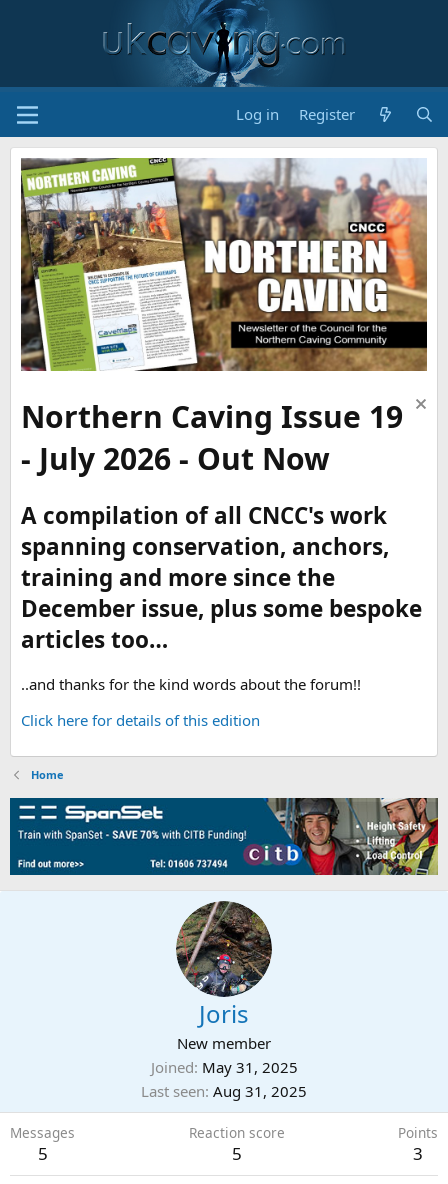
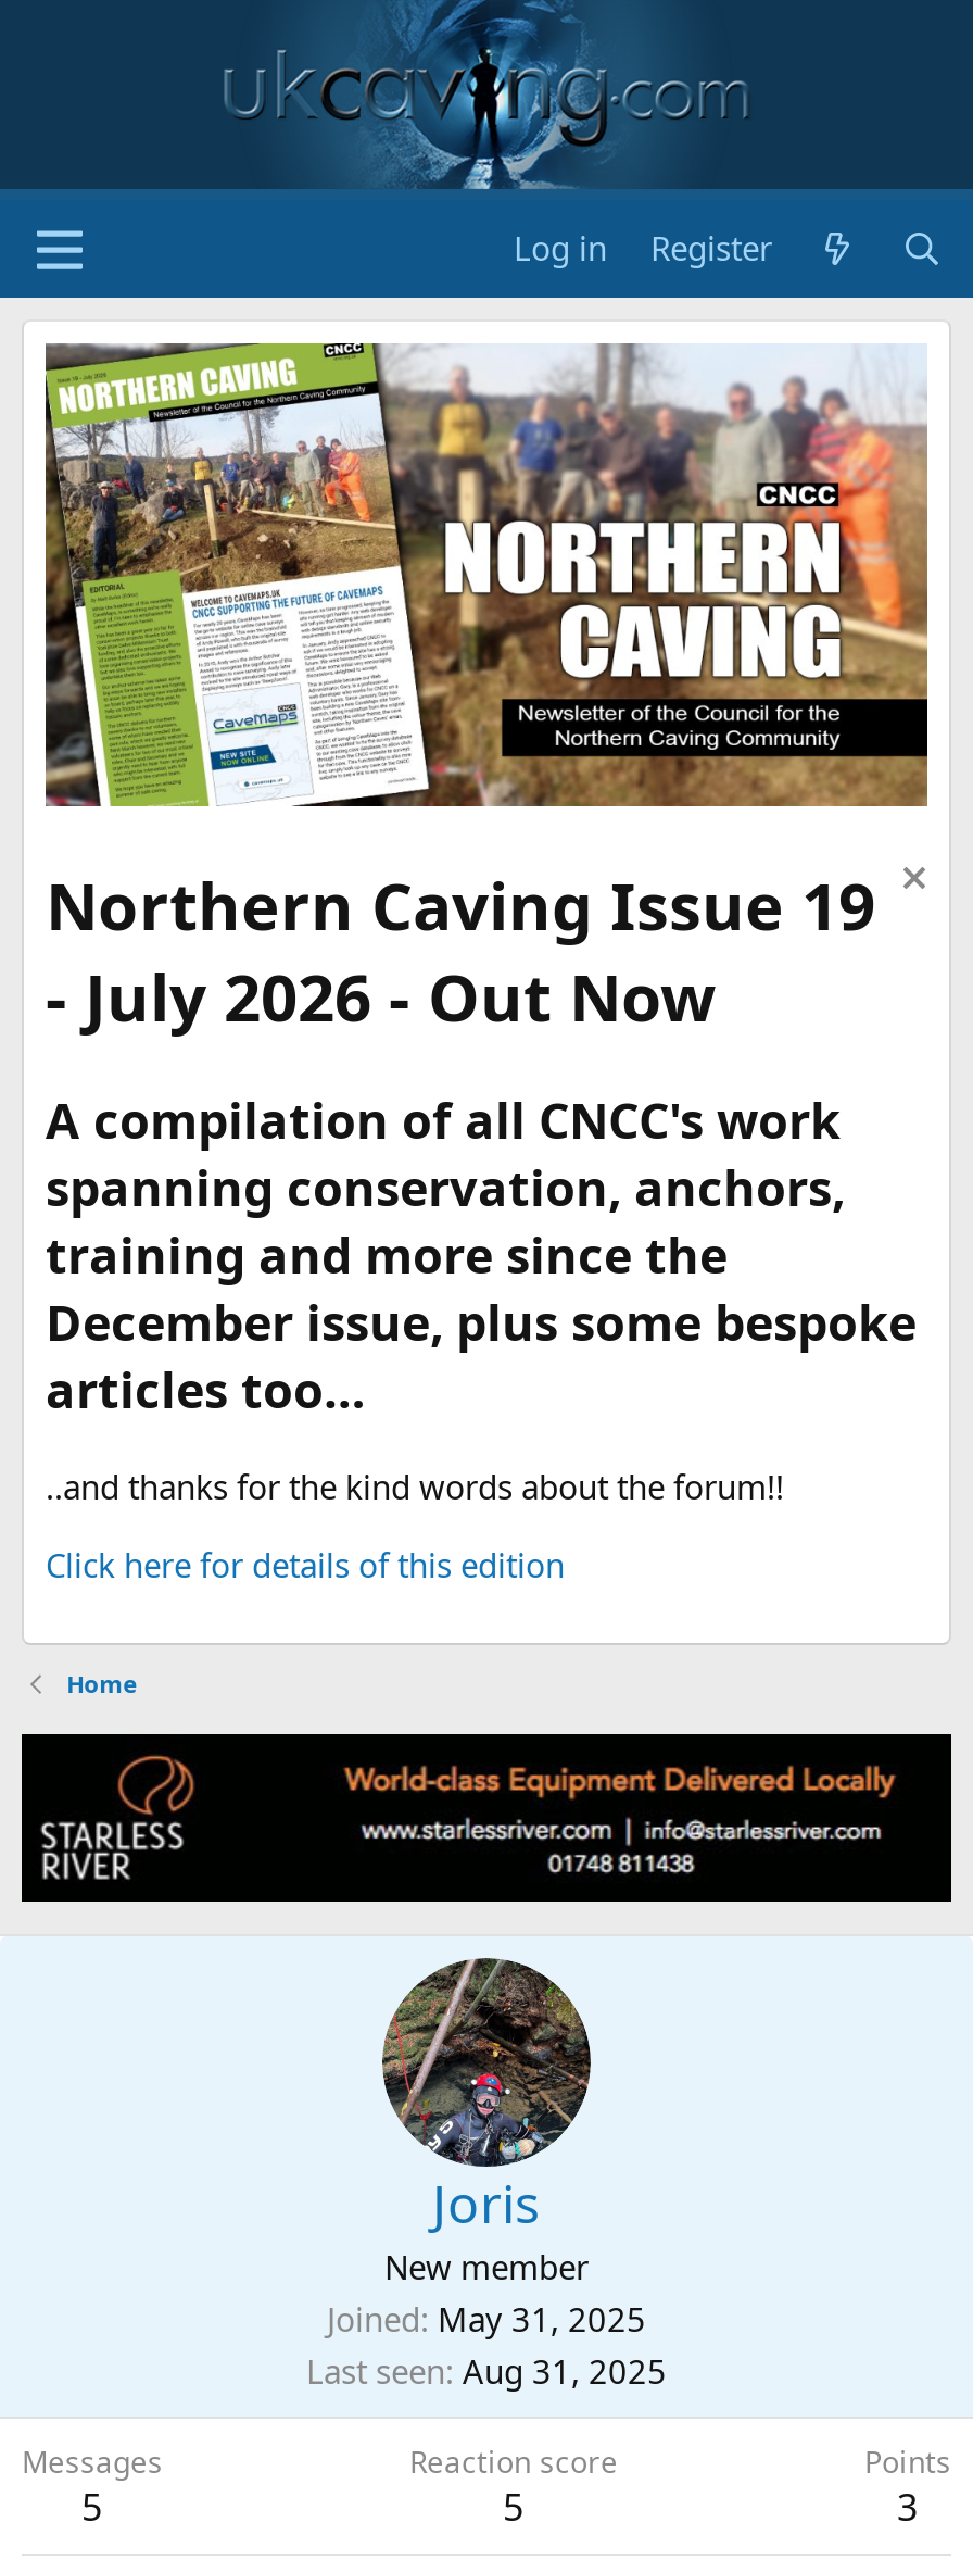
[9,797,439,876] [image] -> [20,1732,953,1904] [image]

